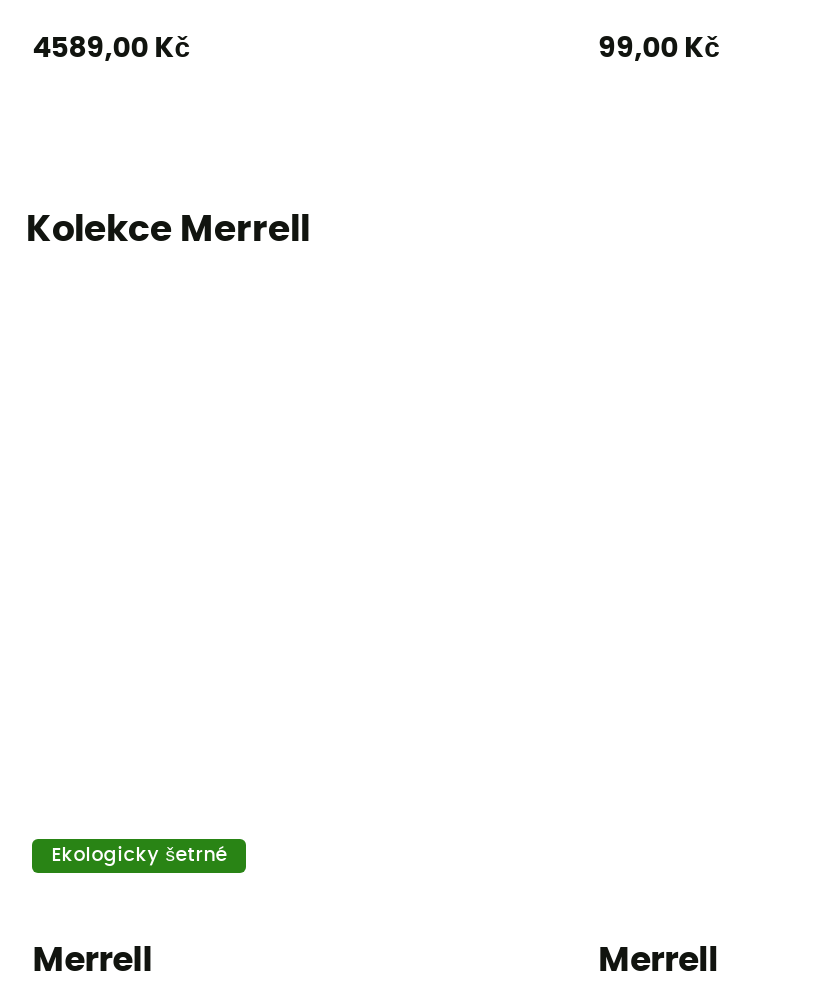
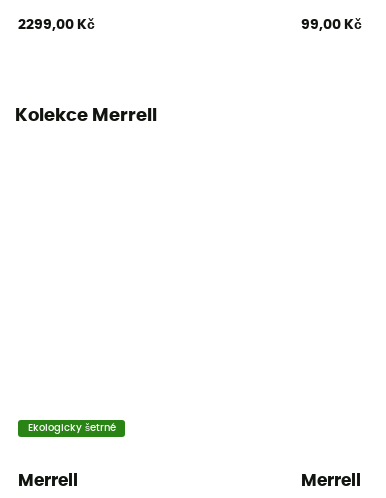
[32,35,190,63] 4589,00 Kč -> [18,18,95,32] 2299,00 Kč

